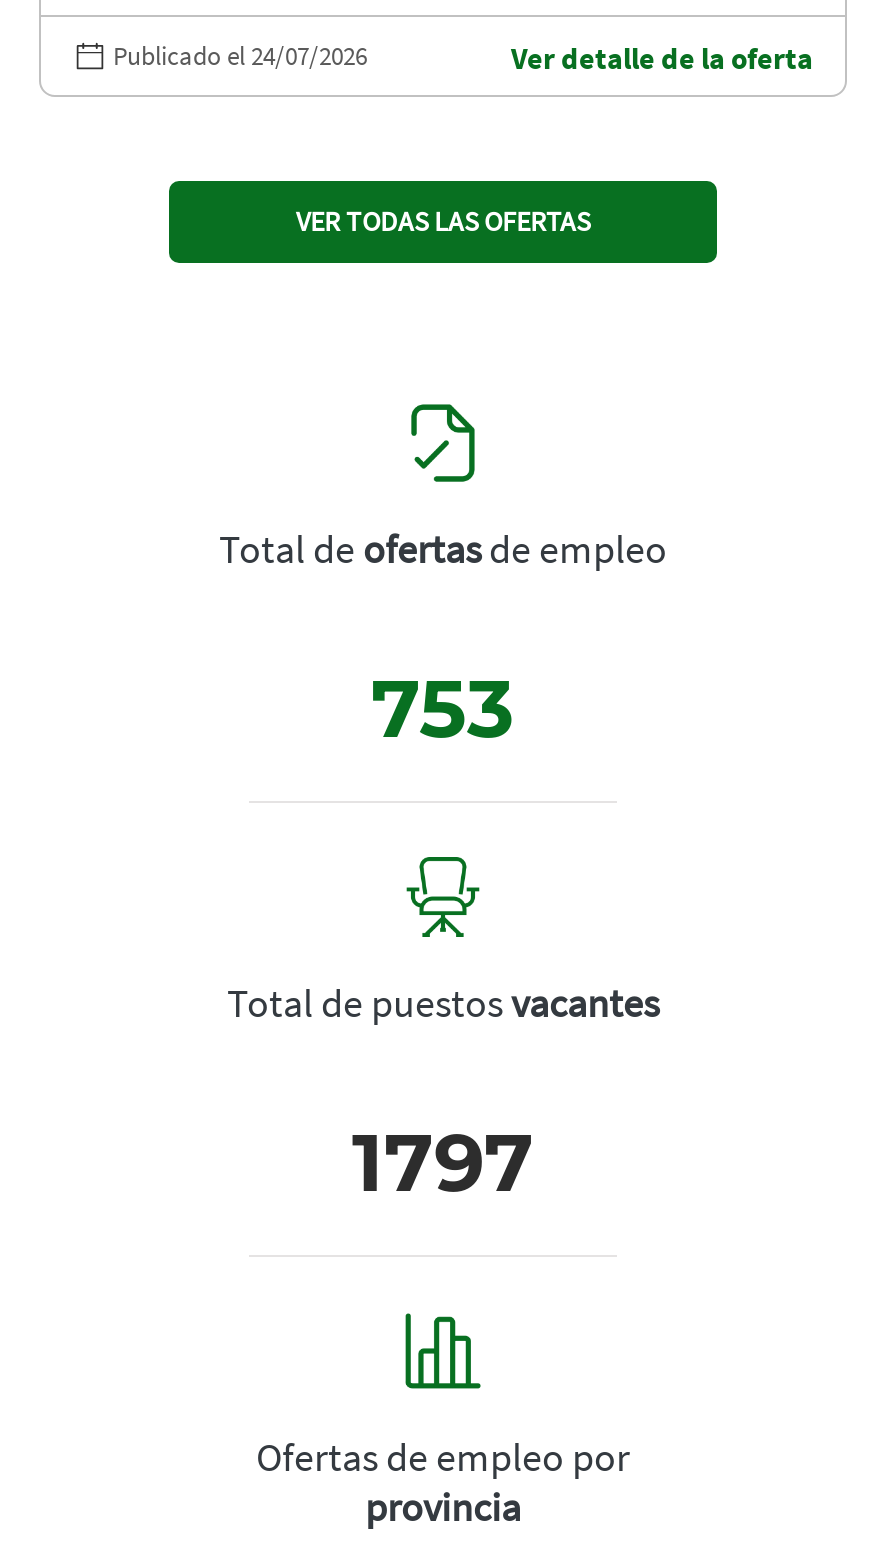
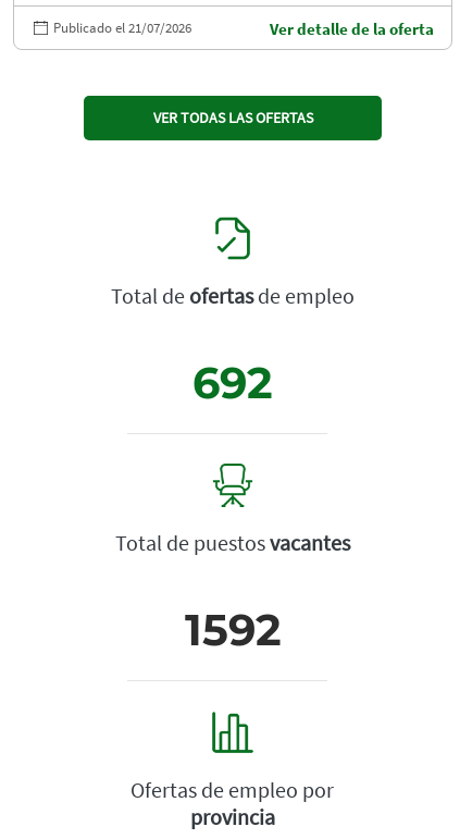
[113,39,367,73] Publicado el 24/07/2026 -> [53,19,191,37] Publicado el 21/07/2026
[371,659,515,757] 753 -> [192,356,273,409] 692
[352,1113,534,1211] 1797 -> [184,603,281,656] 1592

